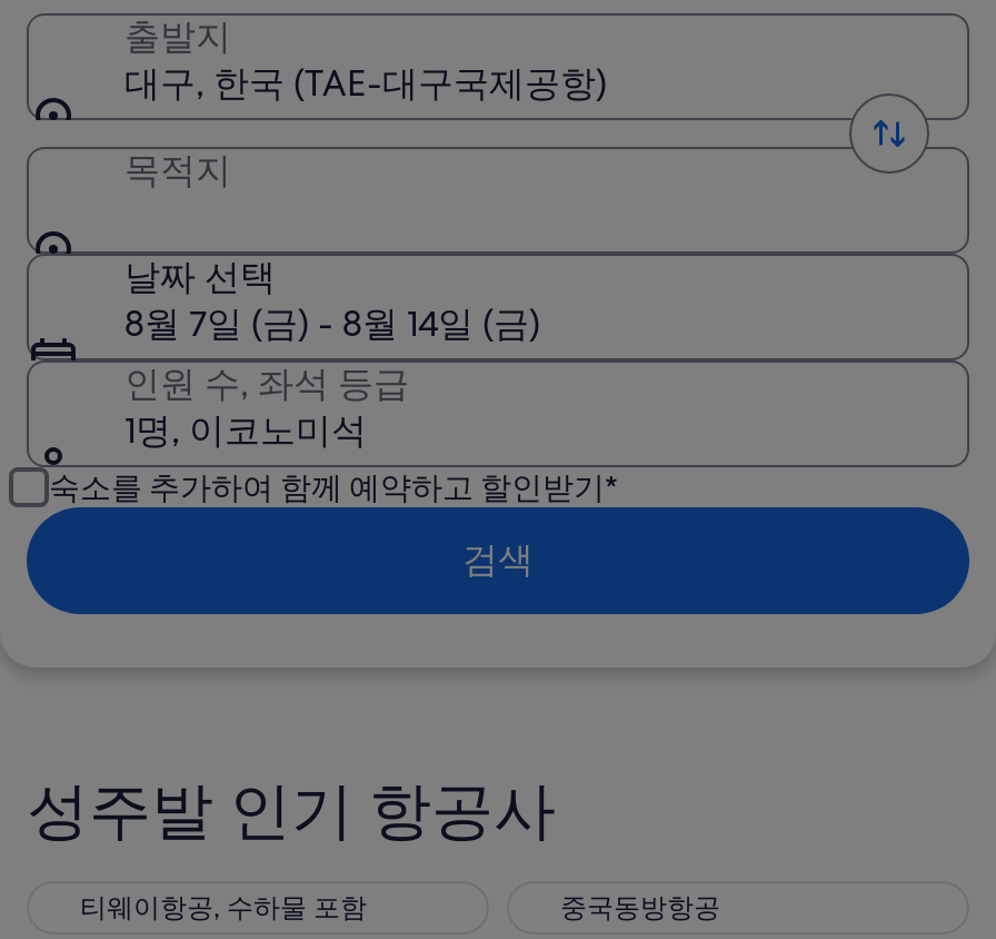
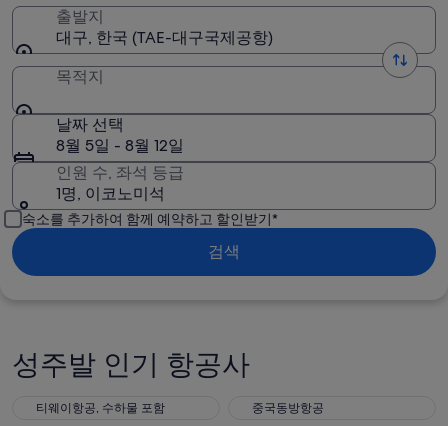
[124,300,540,347] 8월 7일 (금) - 8월 14일 (금) -> [56,135,184,156] 8월 5일 - 8월 12일

